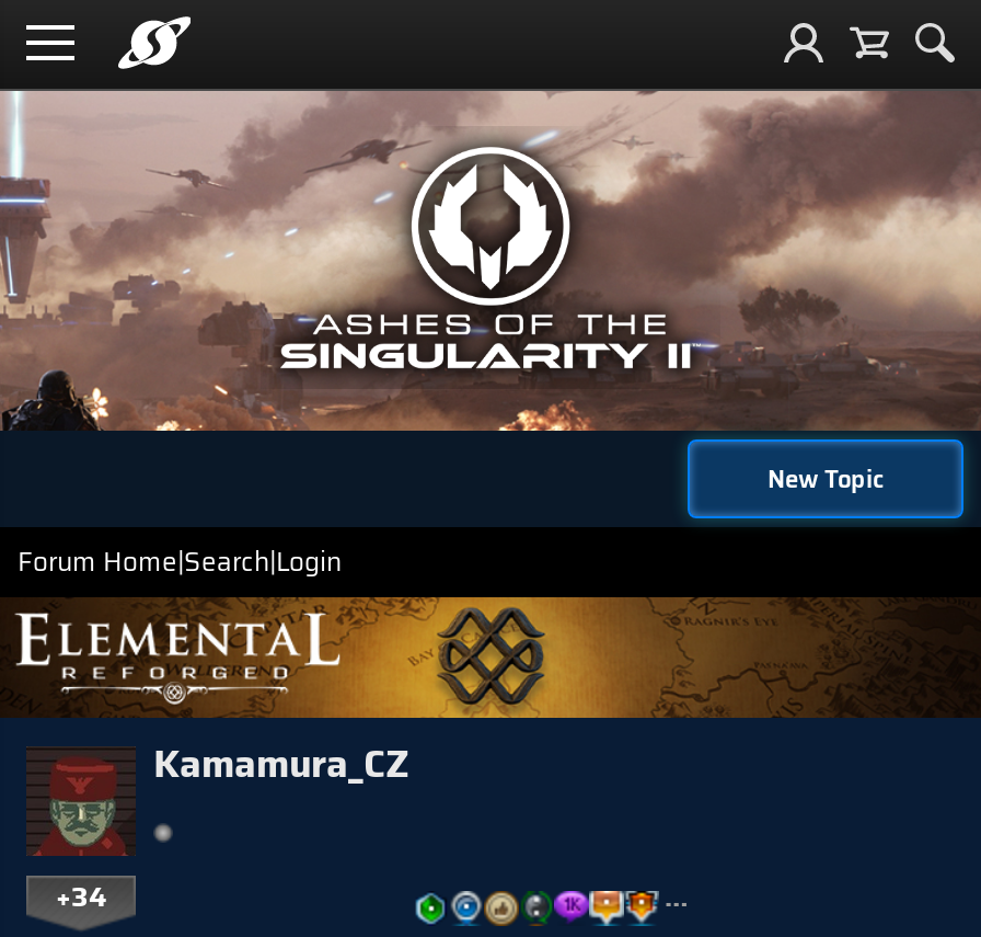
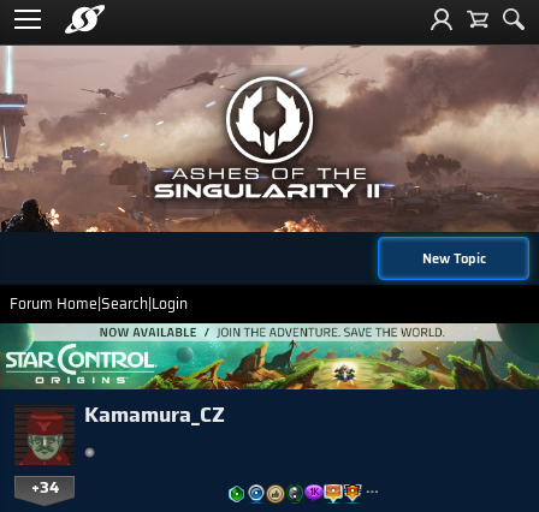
[7,595,974,720] [image] -> [4,322,535,391] [image]

